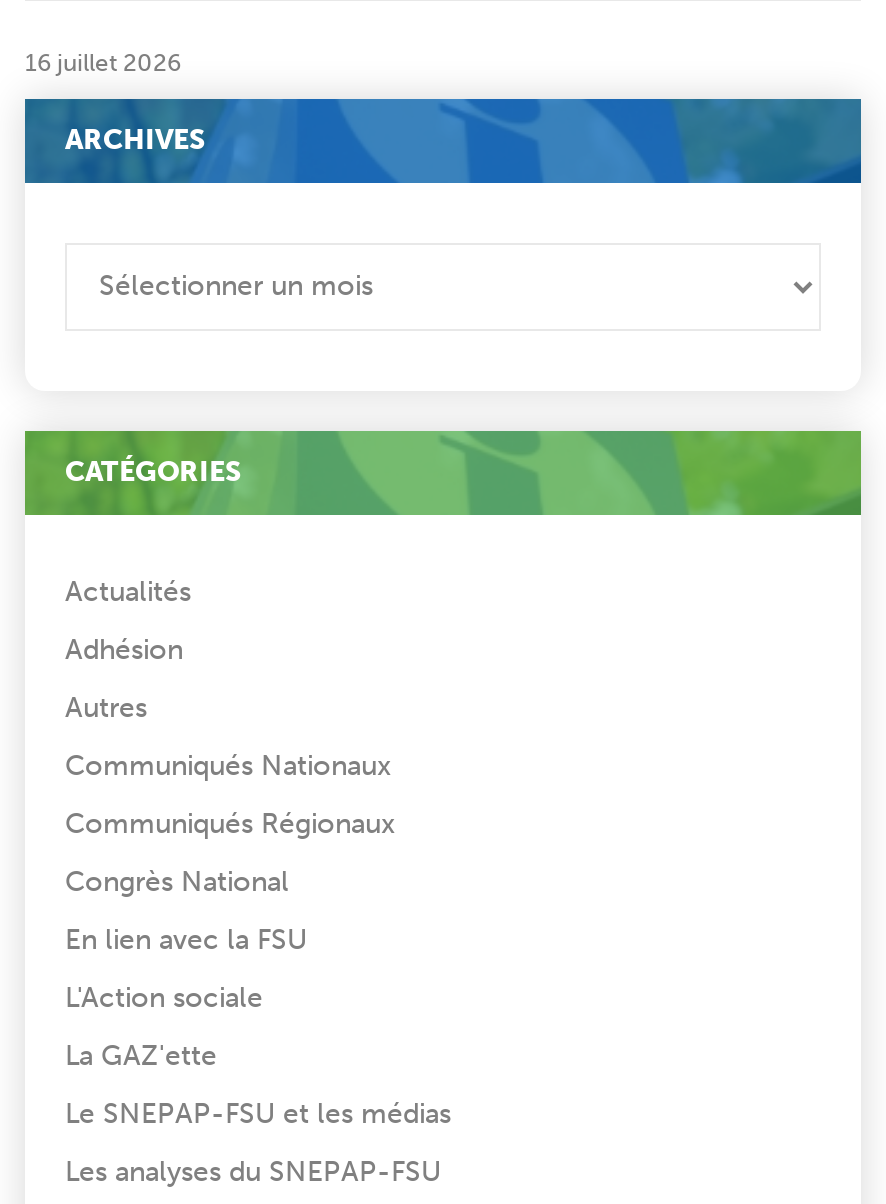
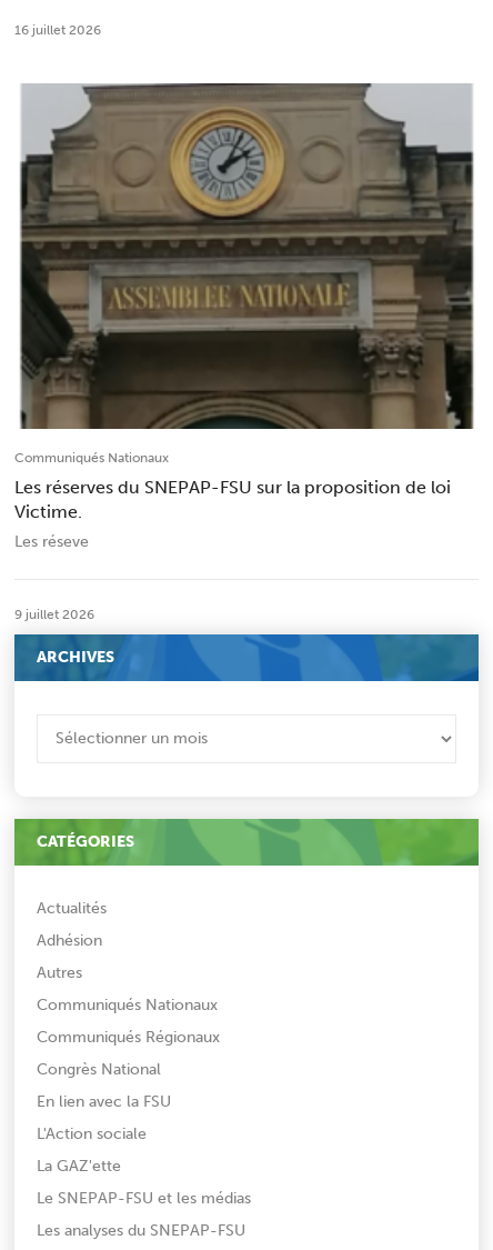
none -> [14,82,474,552] [image] | Communiqués Nationaux | Les réserves du SNEPAP-FSU sur la proposition de loi | Victime. | Les réseve
none -> [14,607,94,623] 9 juillet 2026

